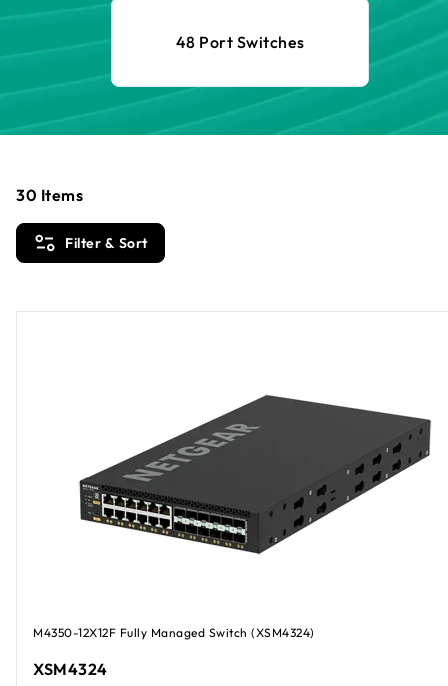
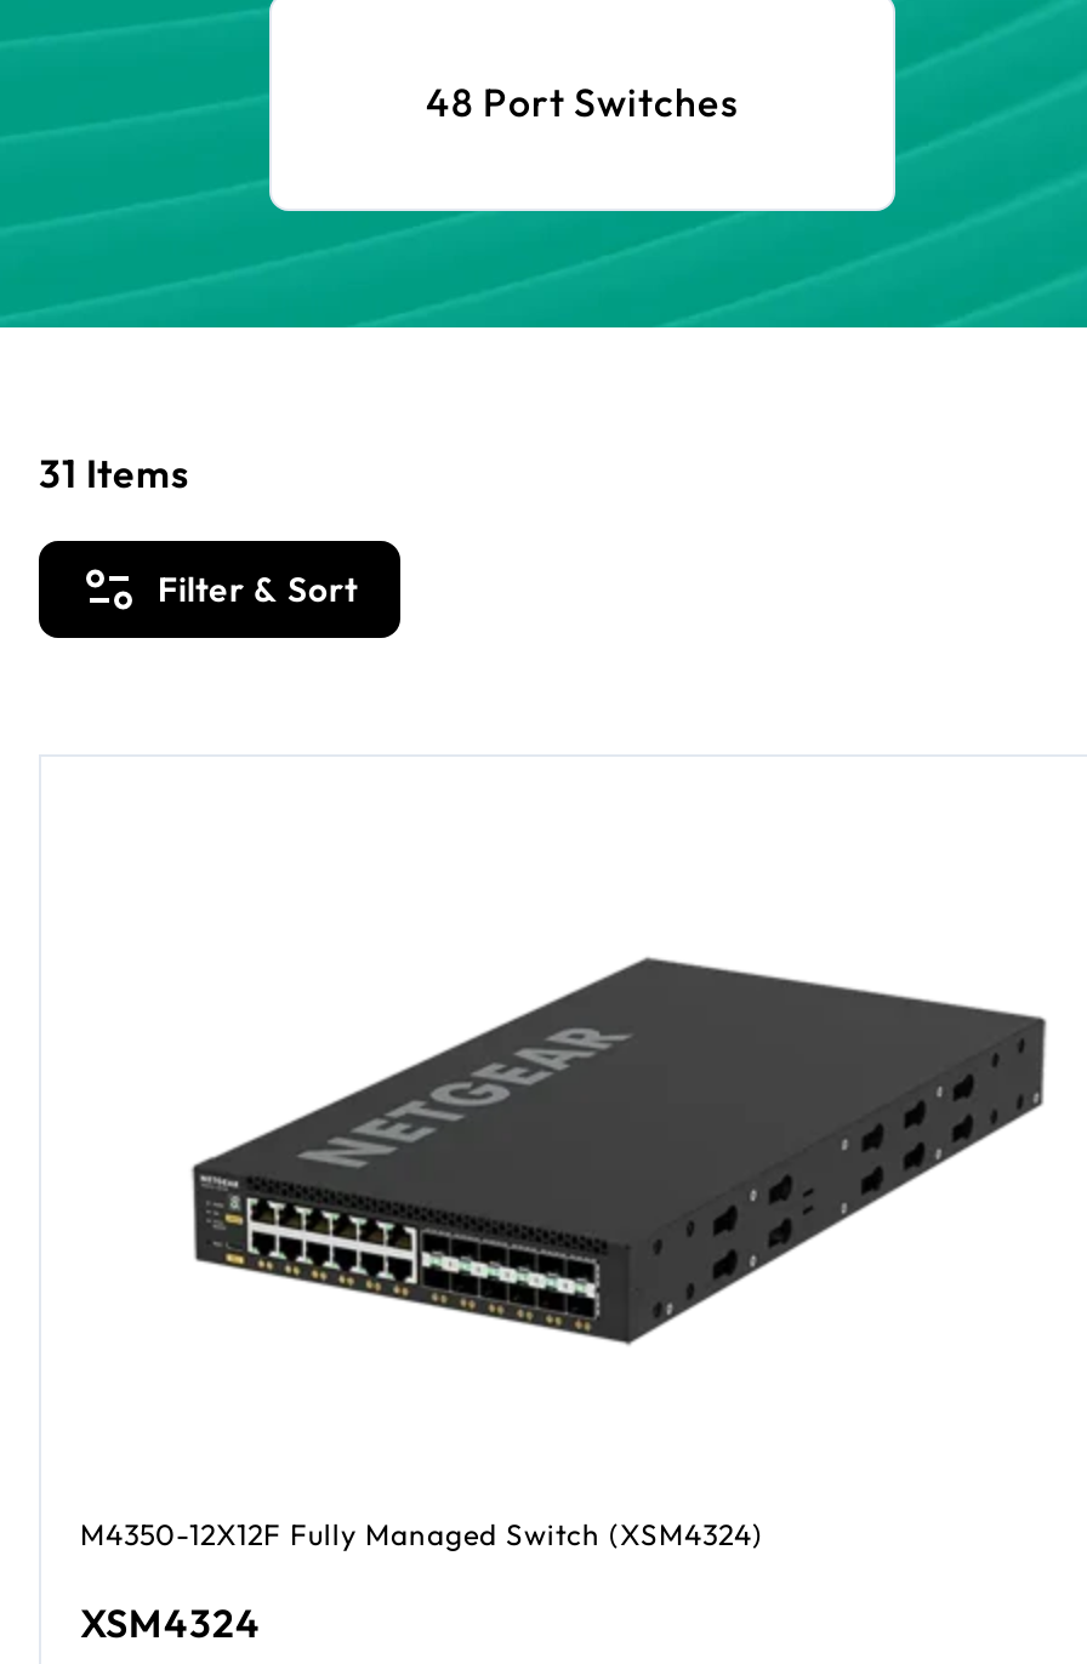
[16,185,83,205] 30 Items -> [39,450,189,498] 31 Items

